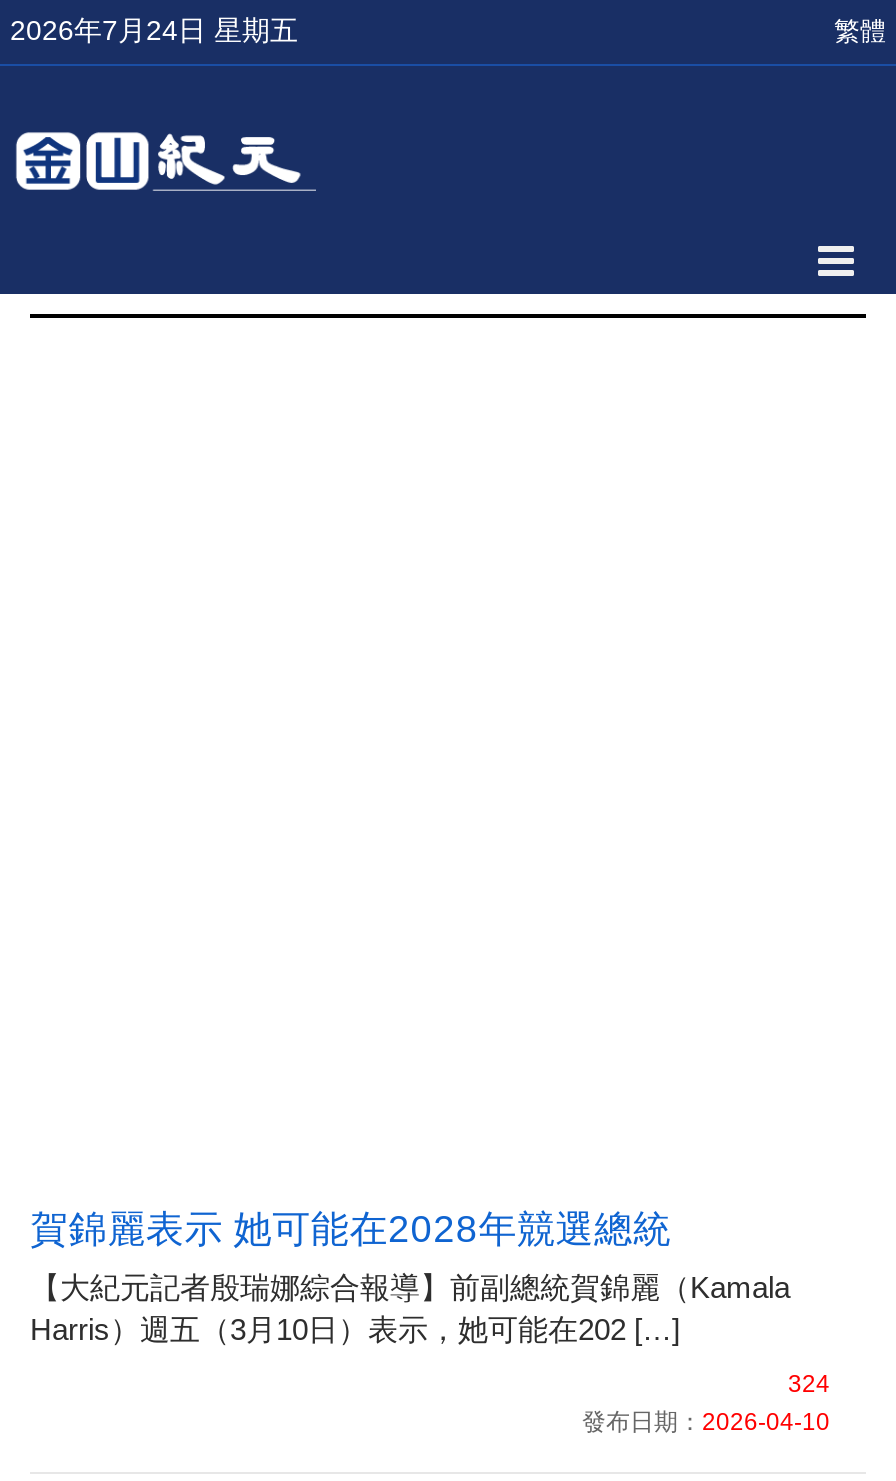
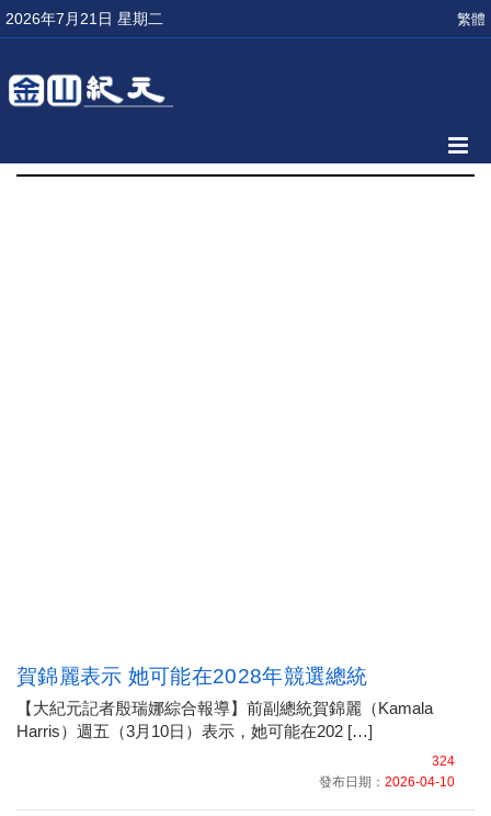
[10,14,298,46] 2026年7月24日 星期五 -> [5,10,163,27] 2026年7月21日 星期二

